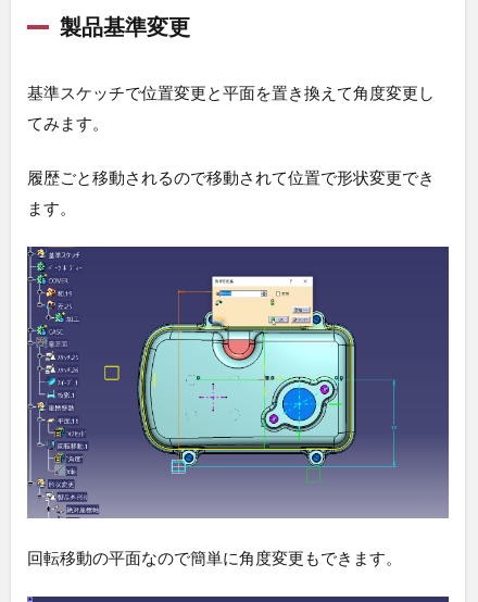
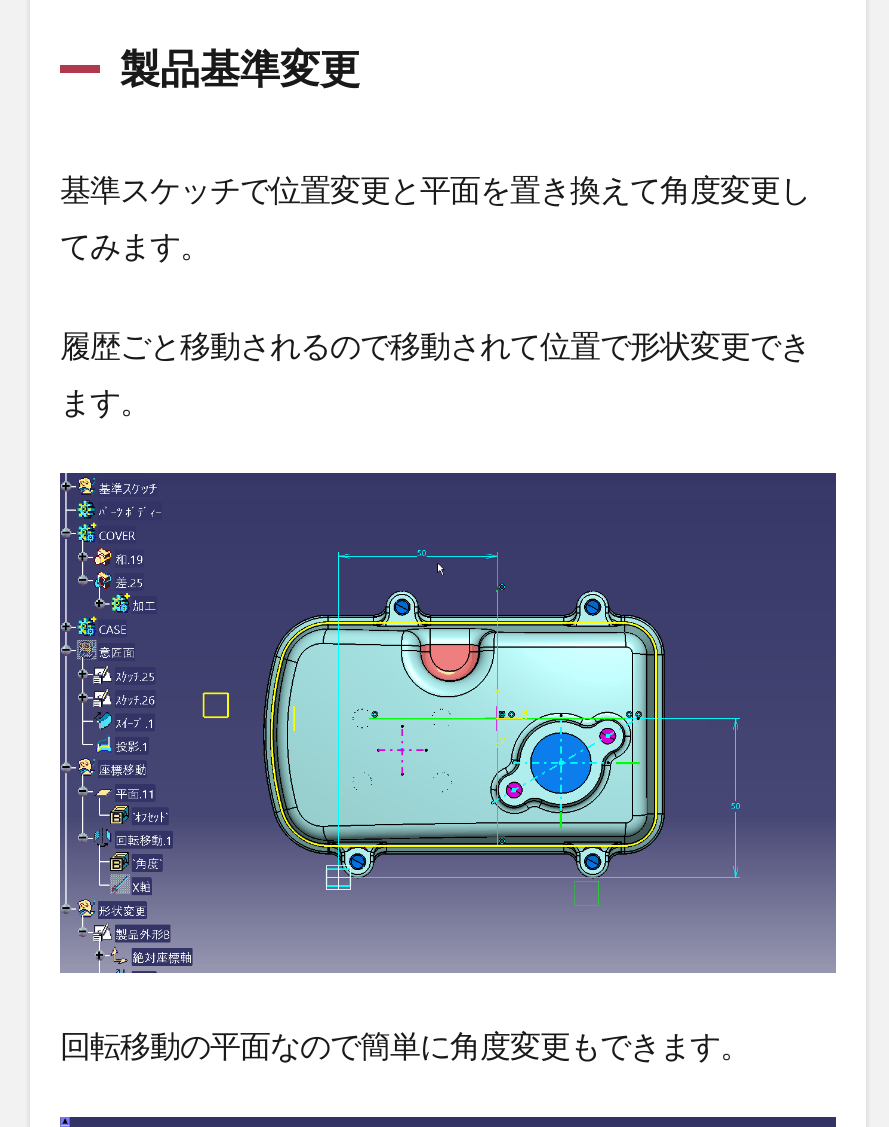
[177,275,314,461] [image] -> [336,527,588,869] [image]

